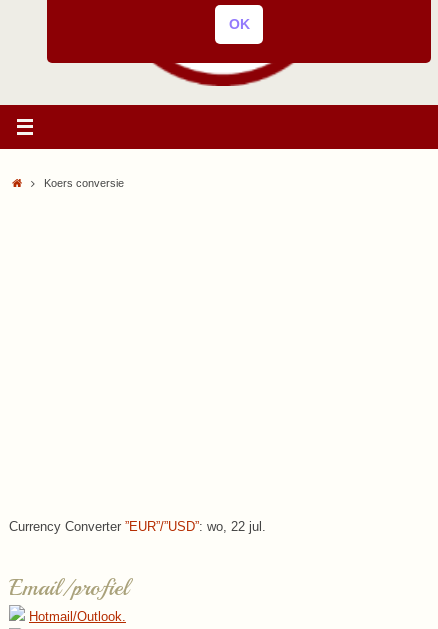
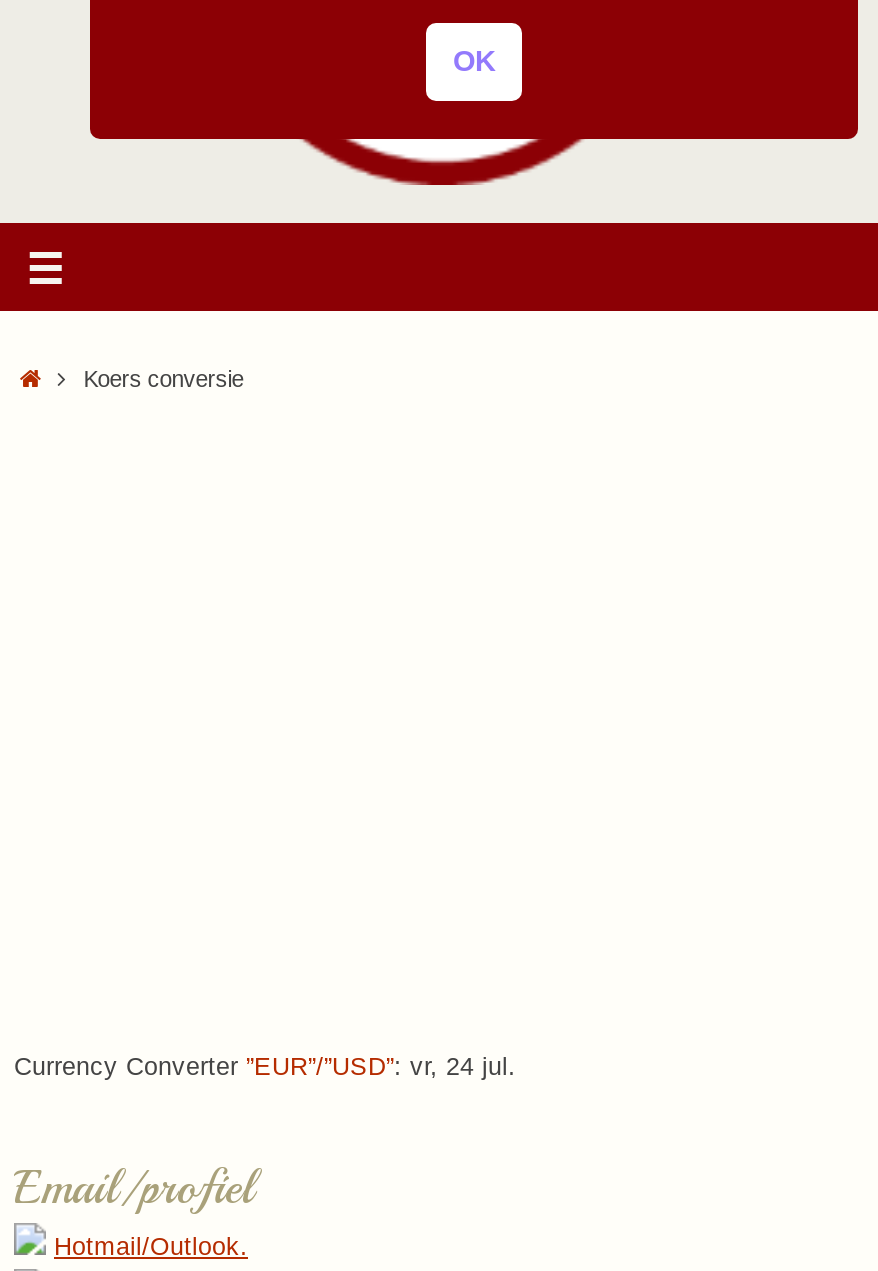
[9,520,266,534] Currency Converter”EUR”/”USD”: wo, 22 jul. -> [14,1053,516,1081] Currency Converter”EUR”/”USD”: vr, 24 jul.

